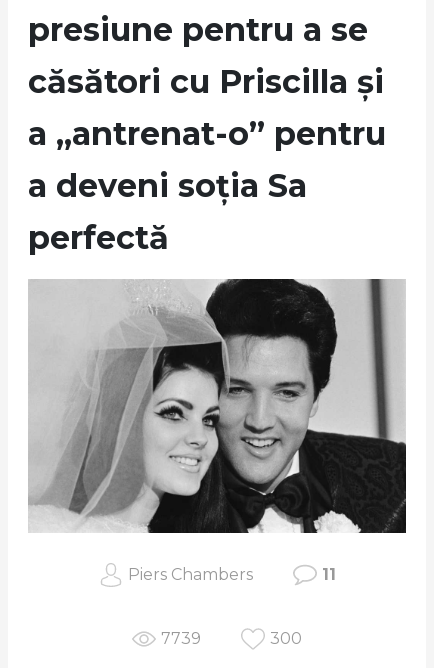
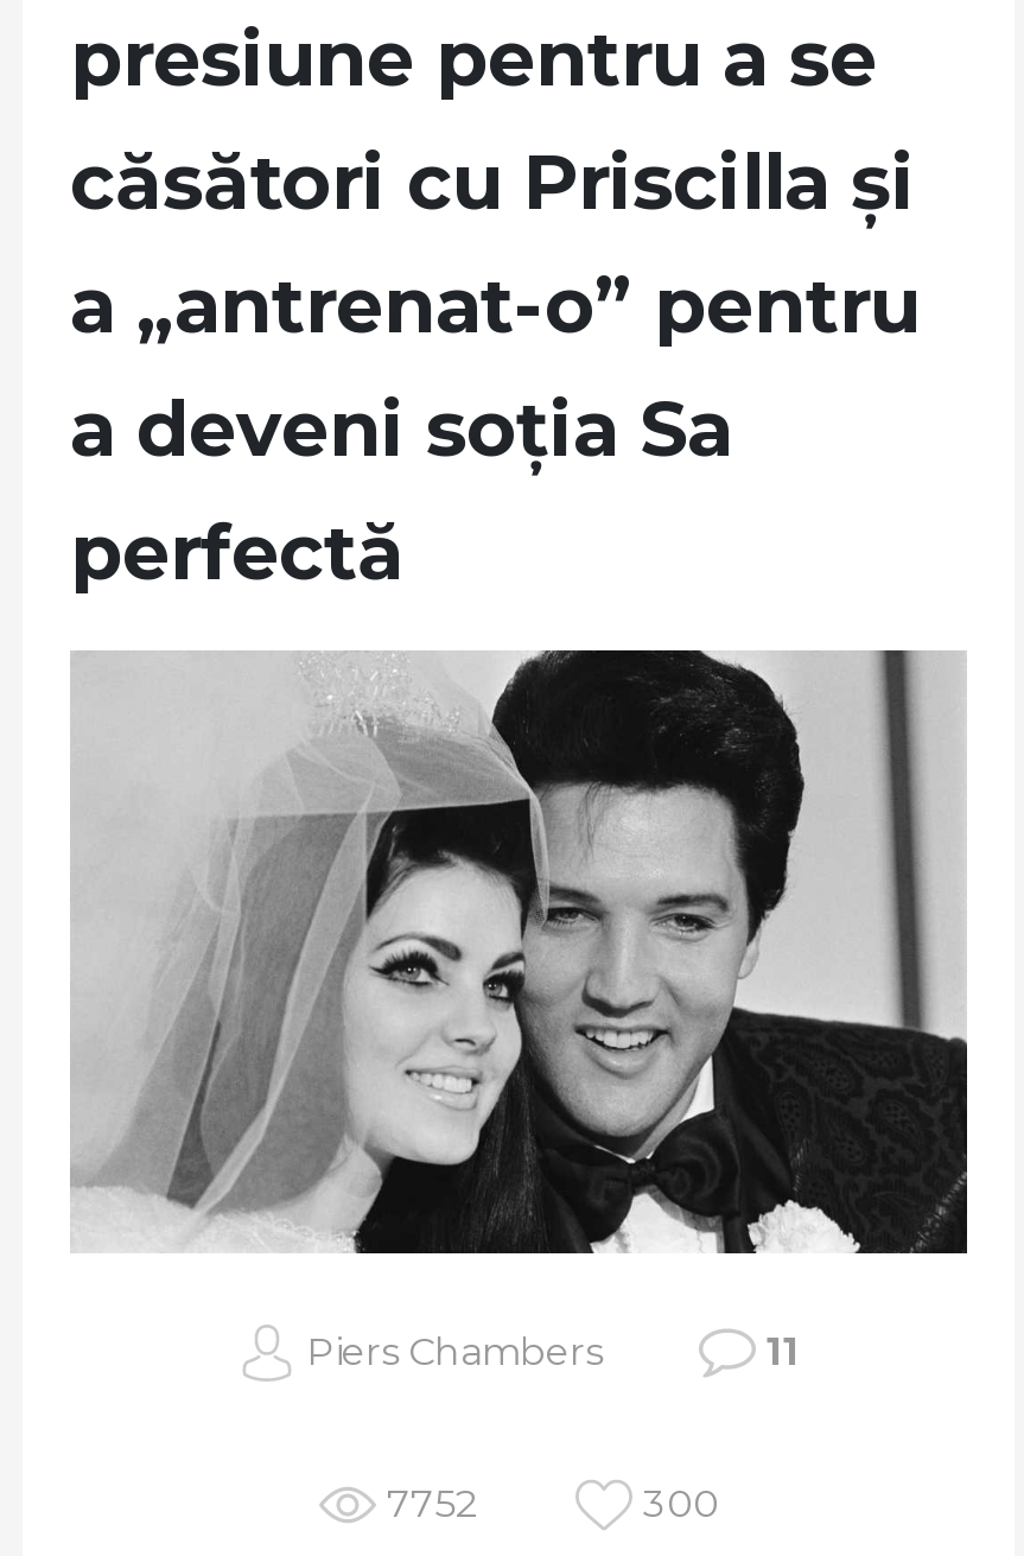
[161,629,201,648] 7739 -> [387,1481,479,1526] 7752

